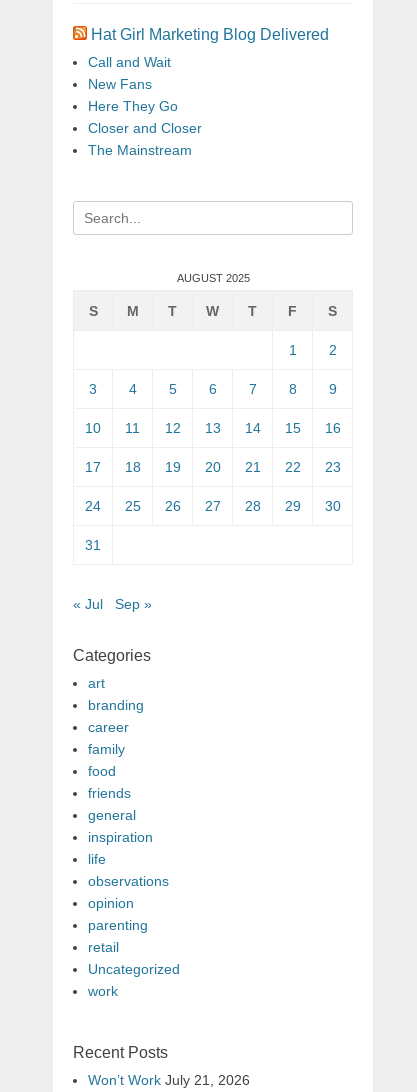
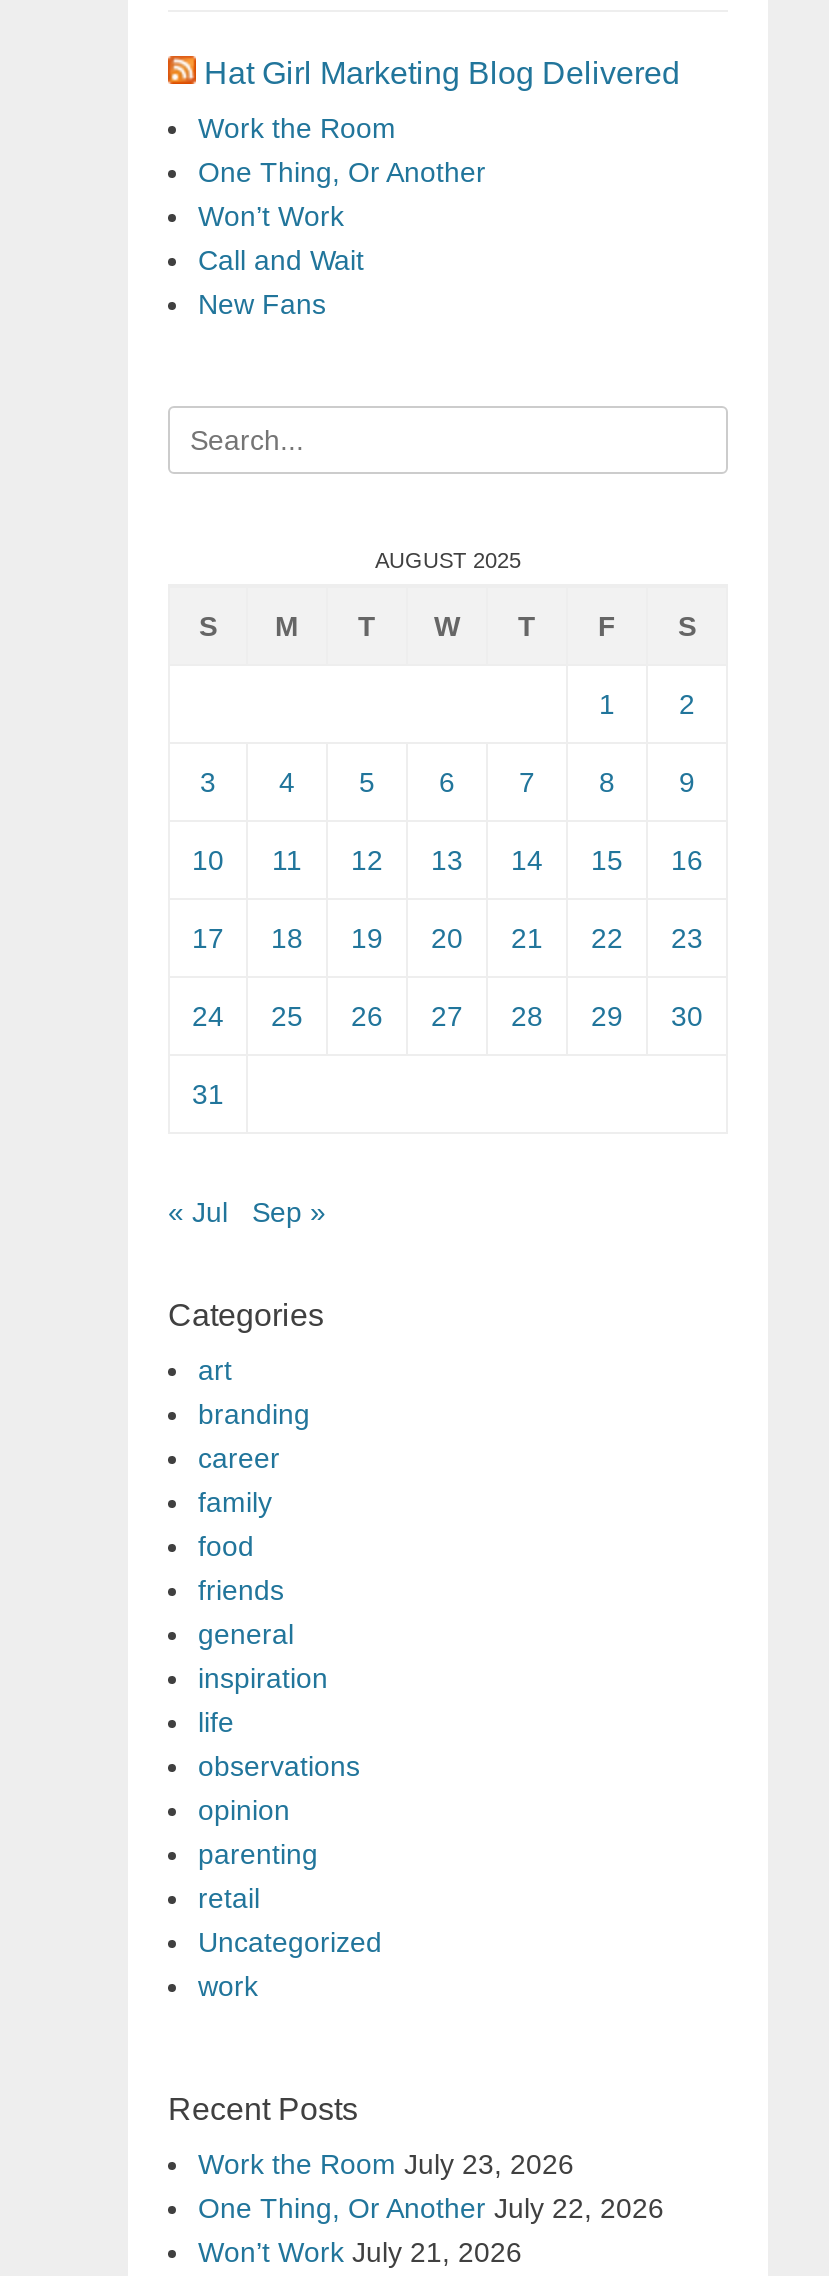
none -> [198,112,486,232] Work the Room | One Thing, Or Another | Won’t Work
moved [88,54,171,92] -> [198,244,364,320]: Call and Wait | New Fans
[88,98,202,158] Here They Go | Closer and Closer | The Mainstream -> none
none -> [198,2148,664,2224] Work the Room July 23, 2026 | One Thing, Or Another July 22, 2026

